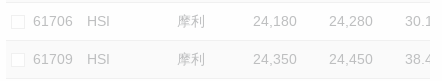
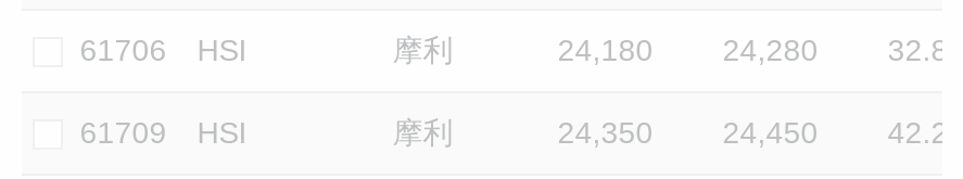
[253,13,433,29] 24,180 24,280 30.1 -> [558,33,948,67] 24,180 24,280 32.8
[253,51,433,67] 24,350 24,450 38.4 -> [558,115,948,150] 24,350 24,450 42.2

